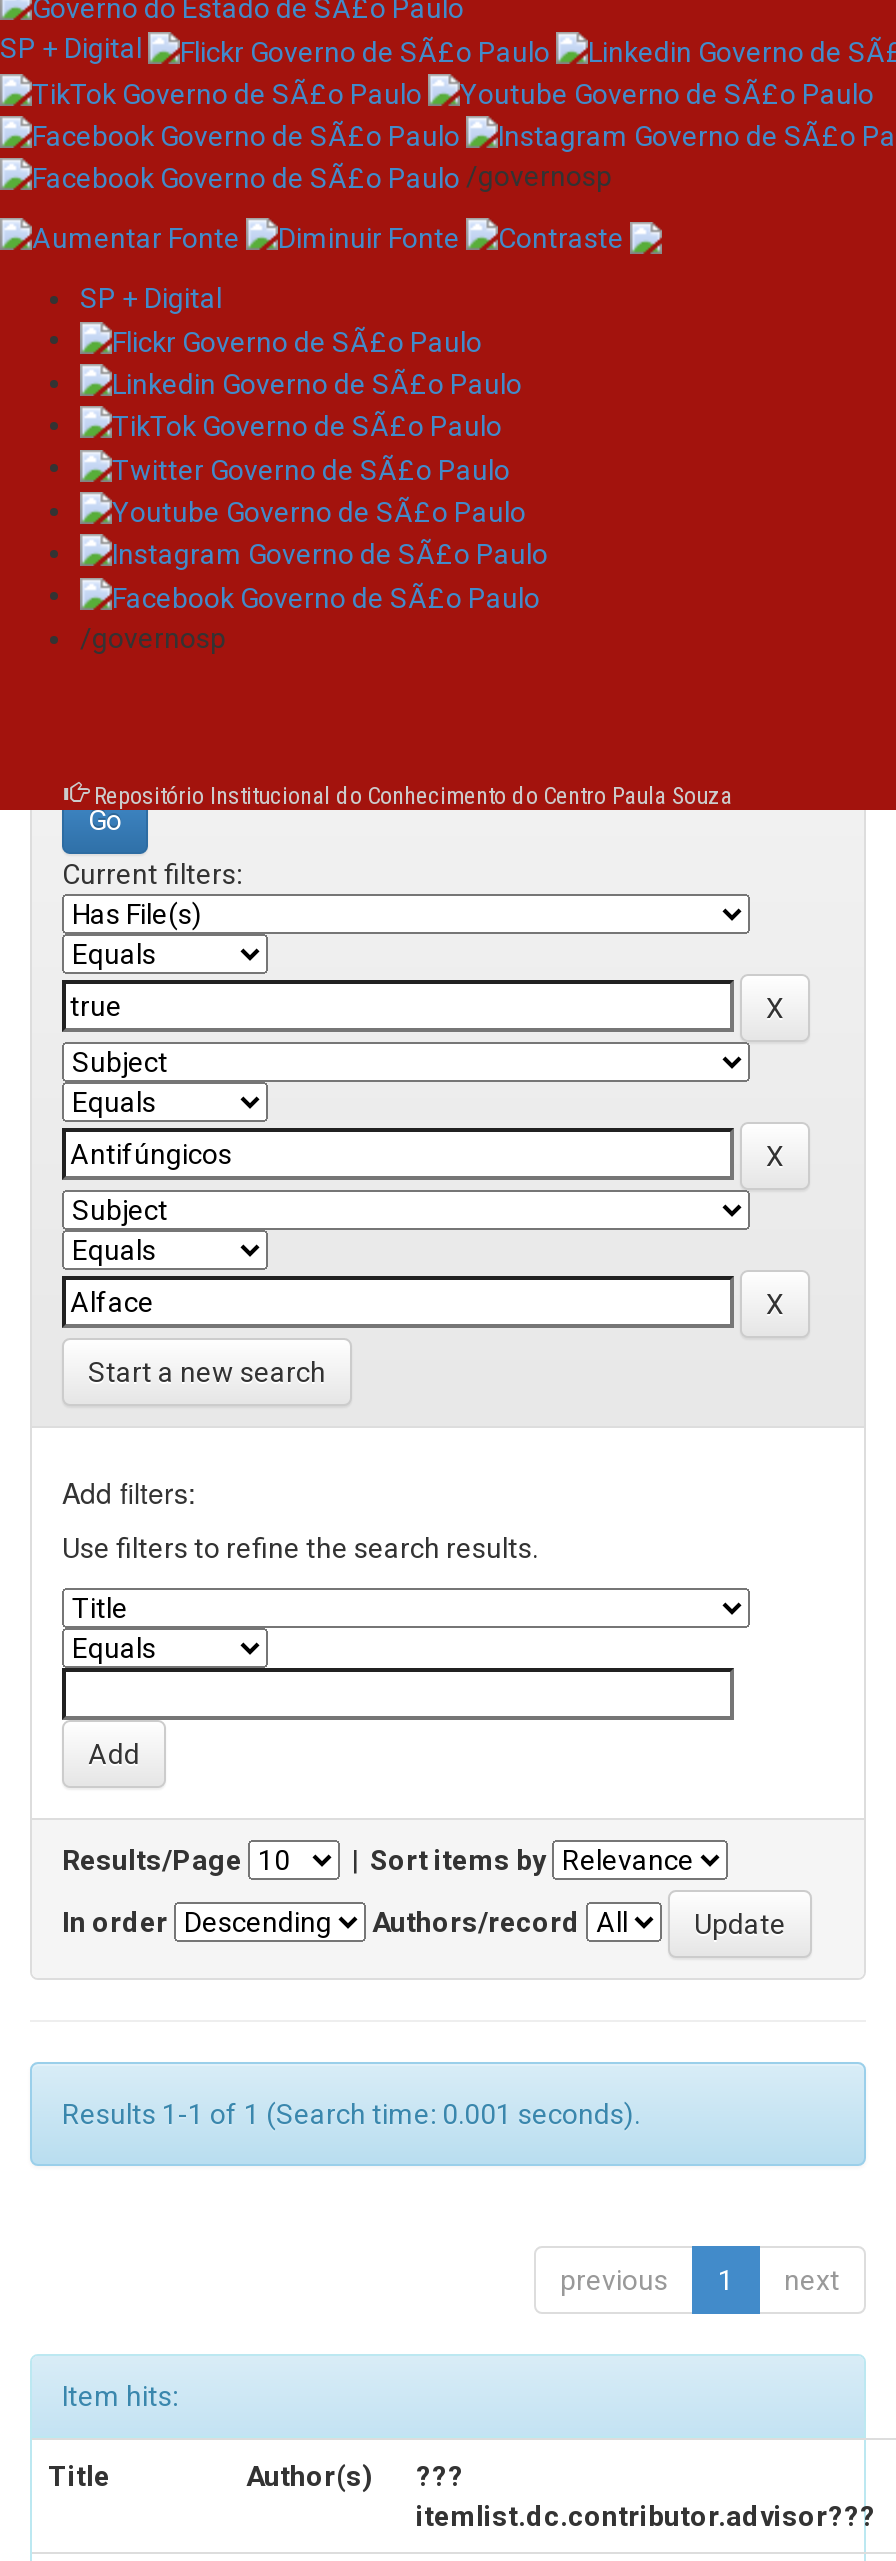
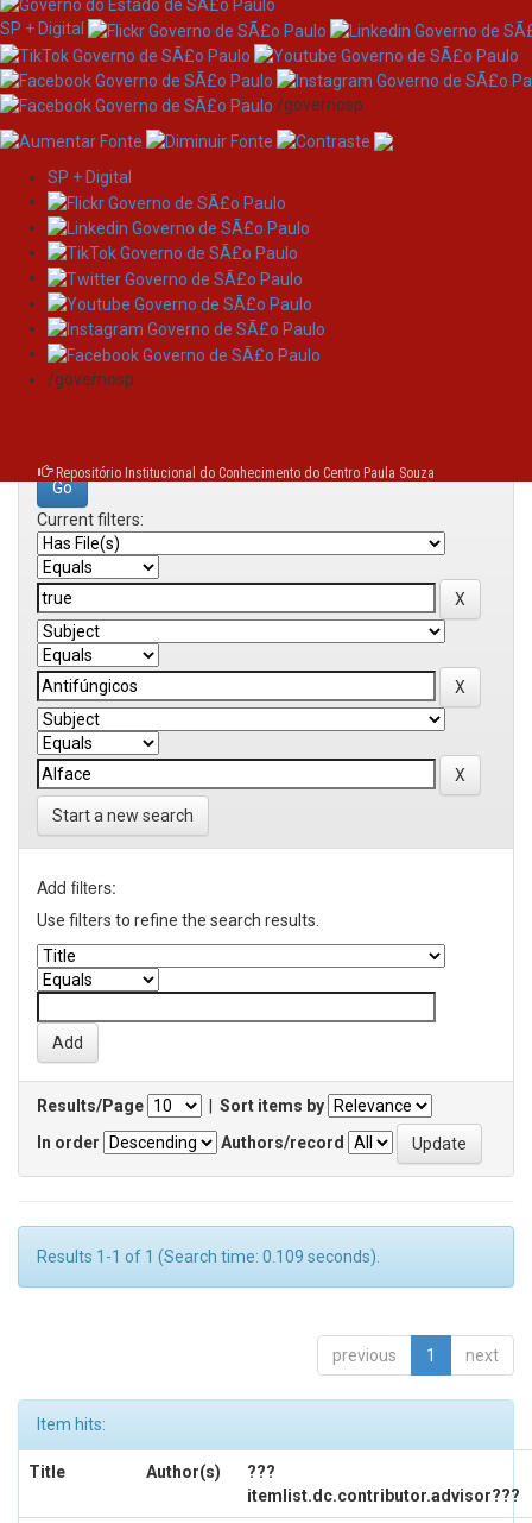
[62,2098,640,2130] Results 1-1 of 1 (Search time: 0.001 seconds). -> [37,1247,380,1266] Results 1-1 of 1 (Search time: 0.109 seconds).

